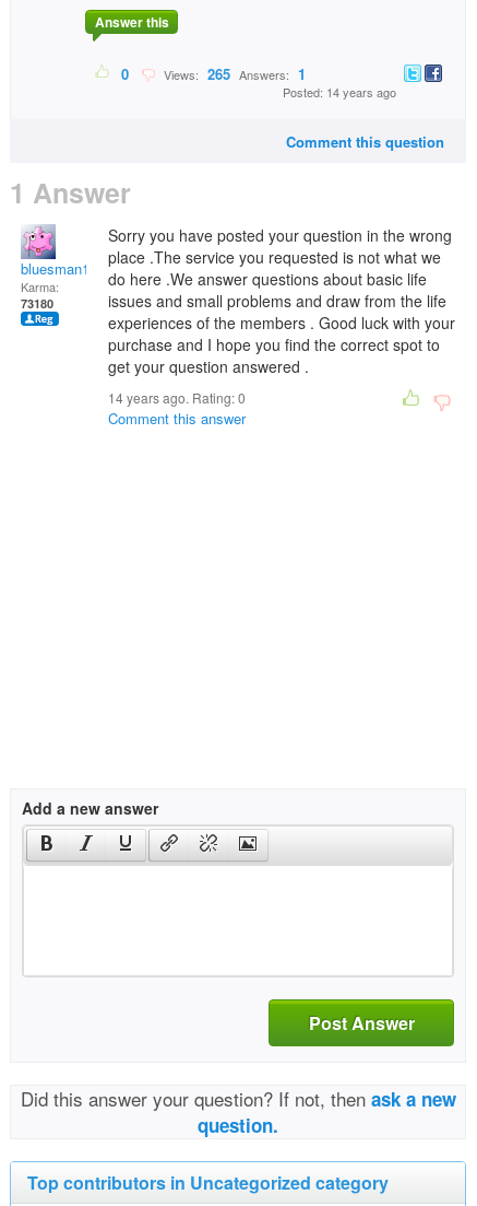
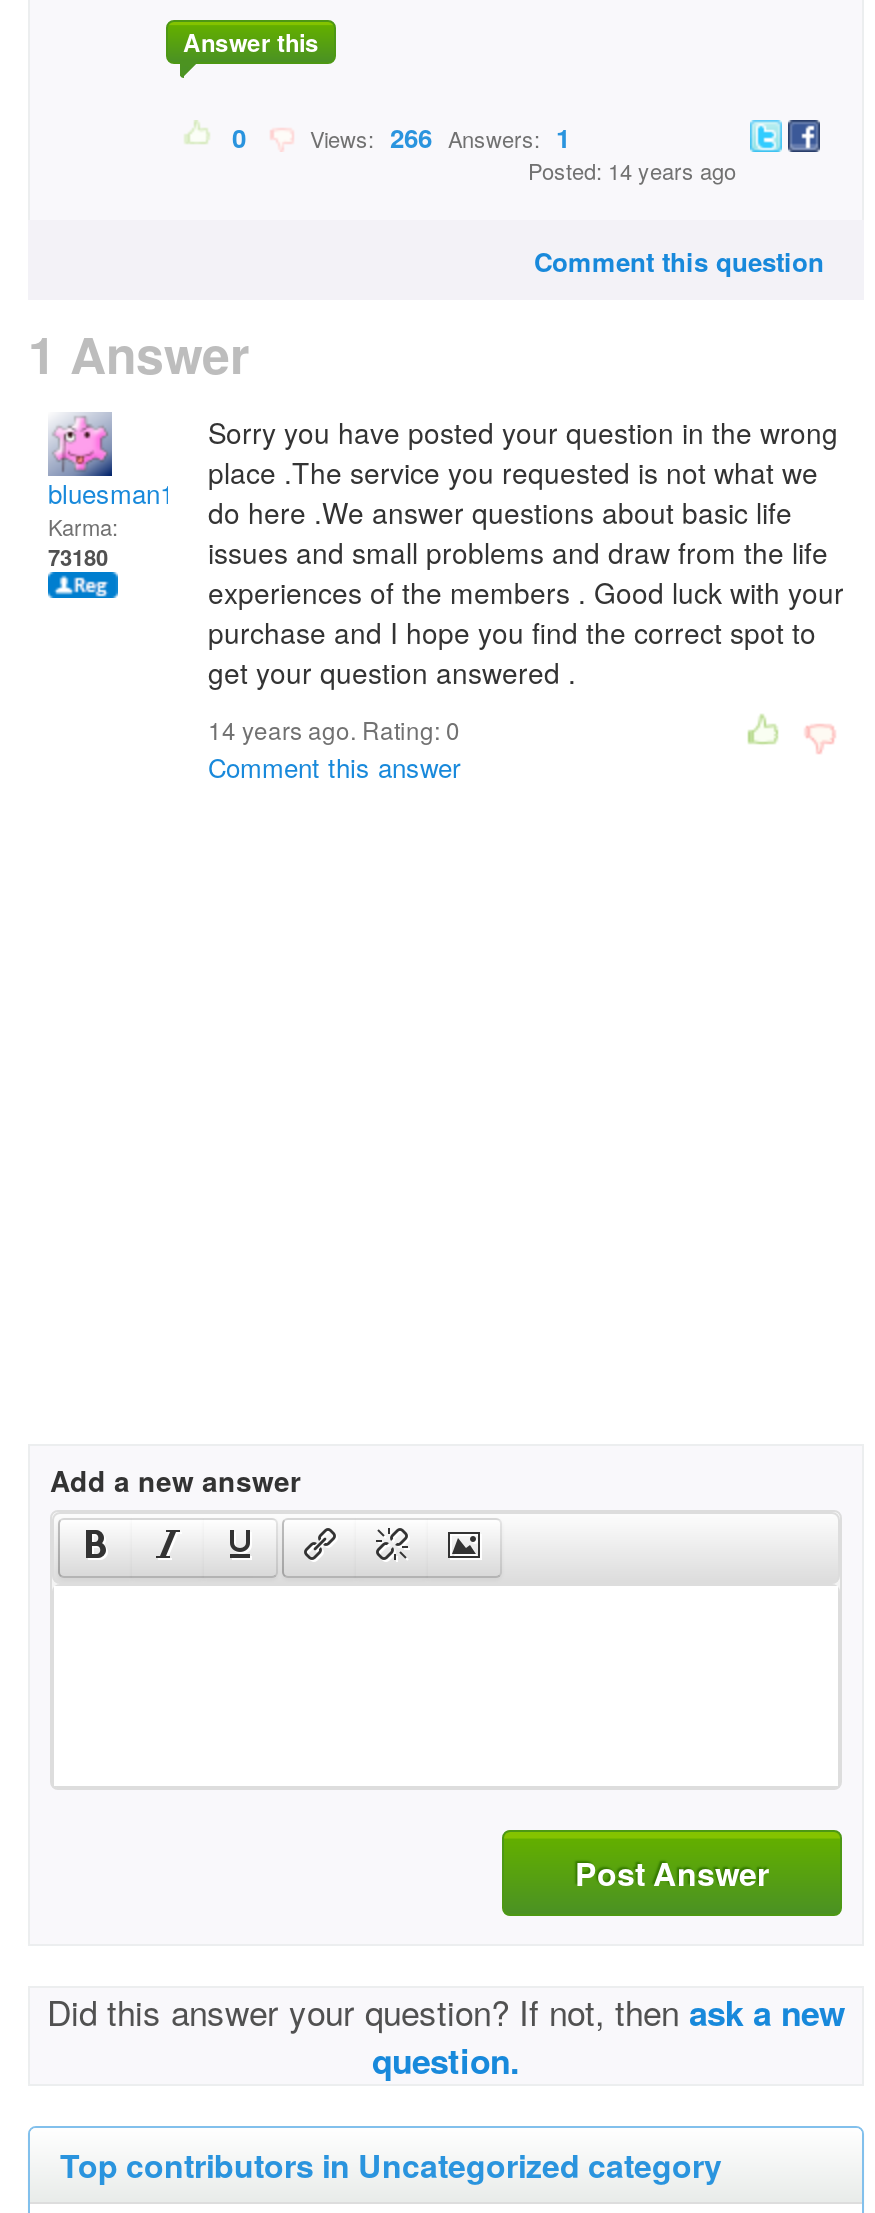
[157,64,306,84] Views: 265 Answers: 1 -> [298,118,570,156] Views: 266 Answers: 1

